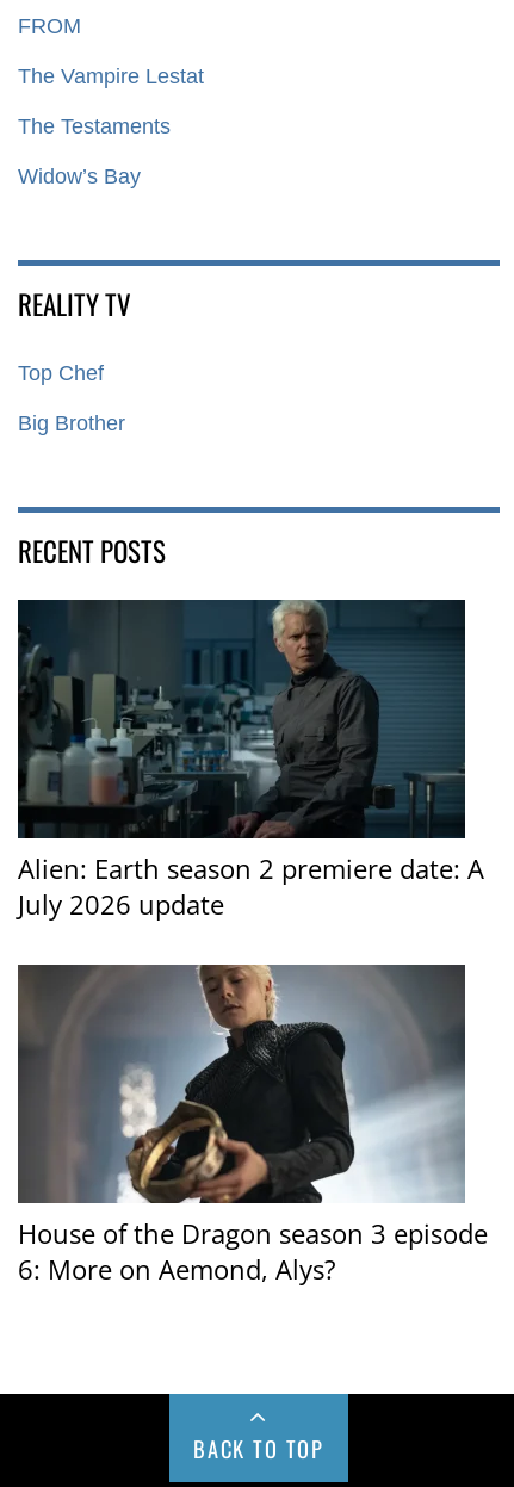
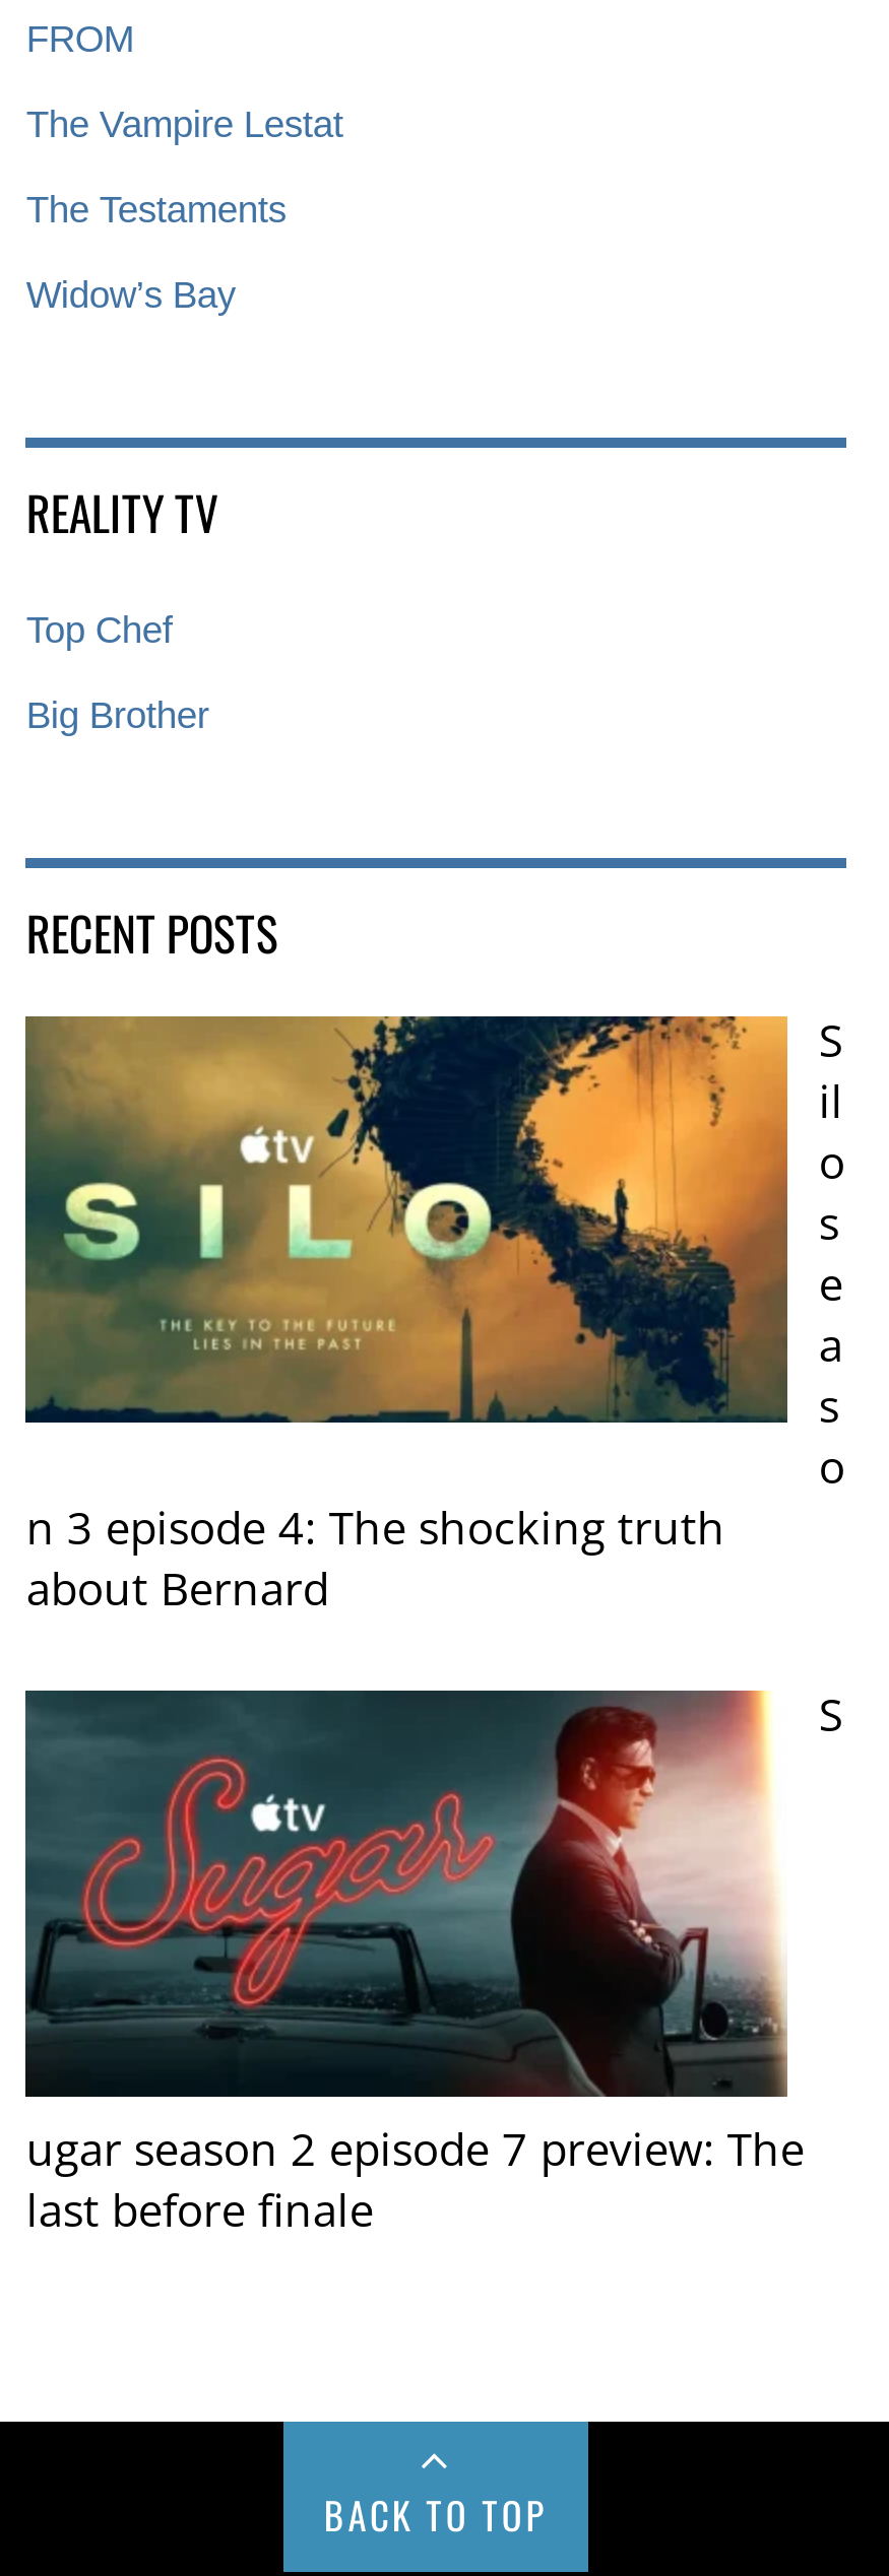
[18,599,485,922] [image] | Alien: Earth season 2 premiere date: A | July 2026 update -> [23,1009,845,1743] [image] | S | il | o | s | e | a | s | o | n 3 episode 4: The shocking truth | about Bernard | S
[18,964,488,1286] [image] | House of the Dragon season 3 episode | 6: More on Aemond, Alys? -> [25,1689,804,2238] [image] | ugar season 2 episode 7 preview: The | last before finale

